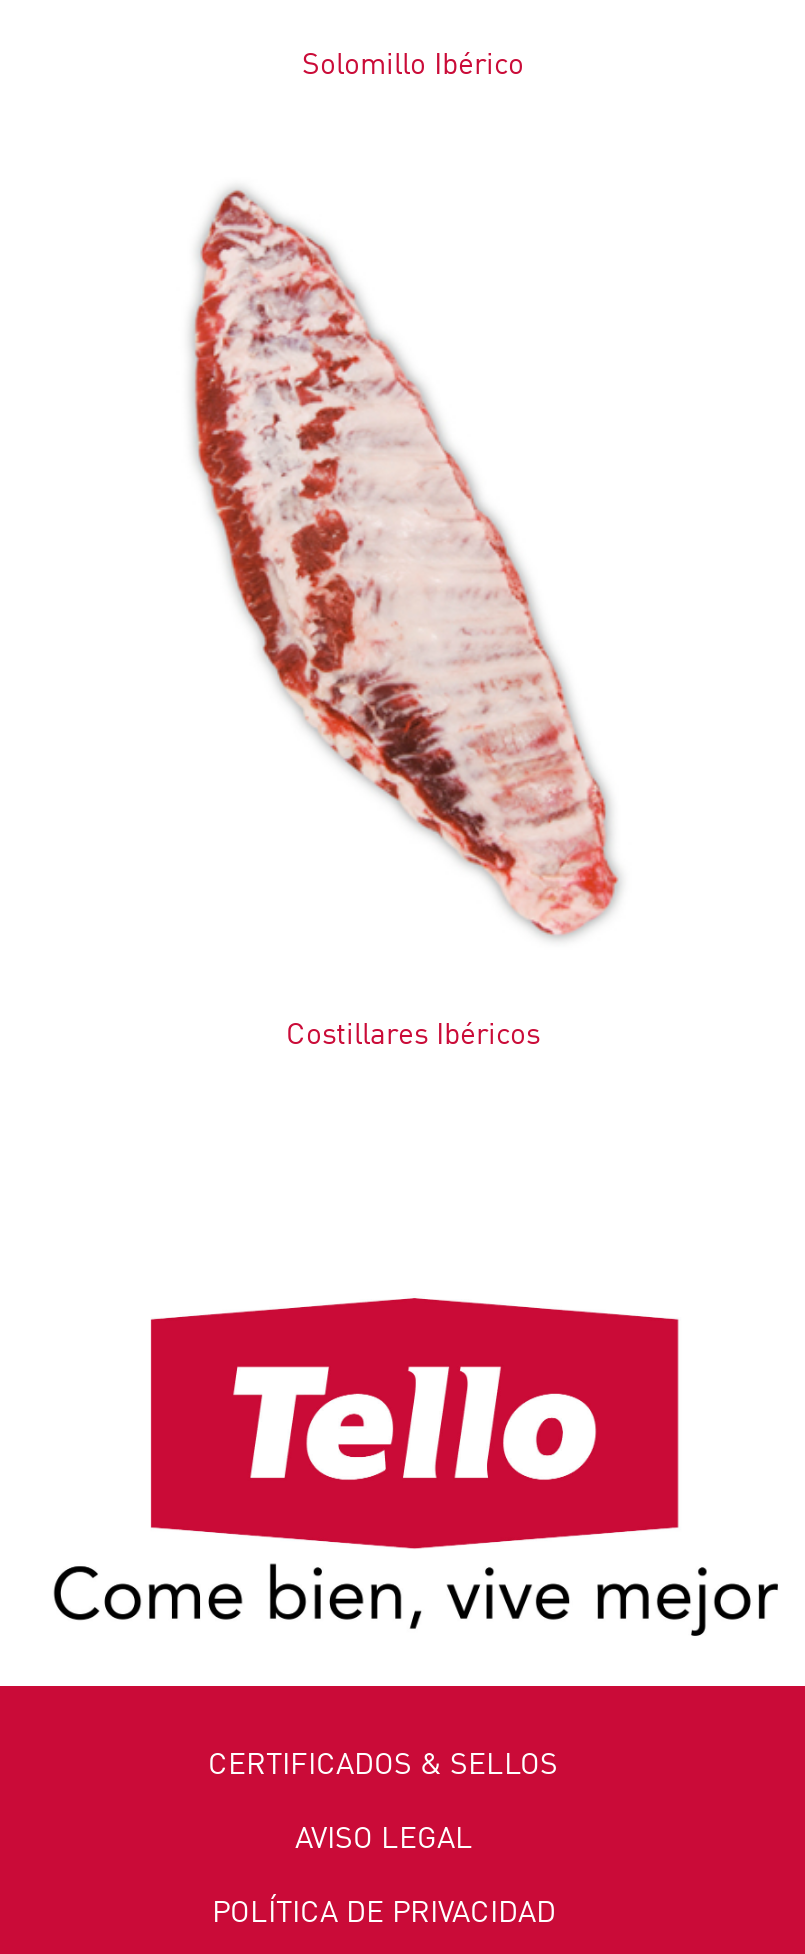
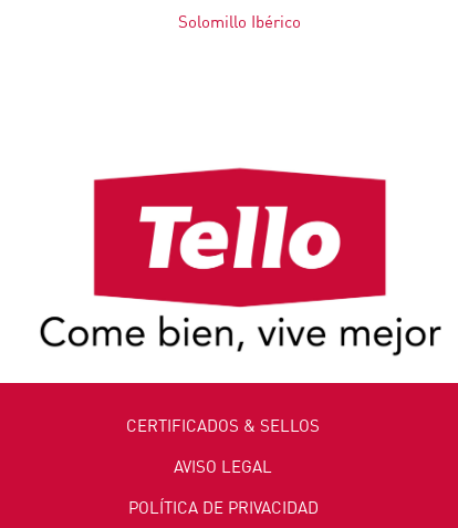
[191,187,621,939] [image] -> none
[286,1022,540,1052] Costillares Ibéricos -> none

